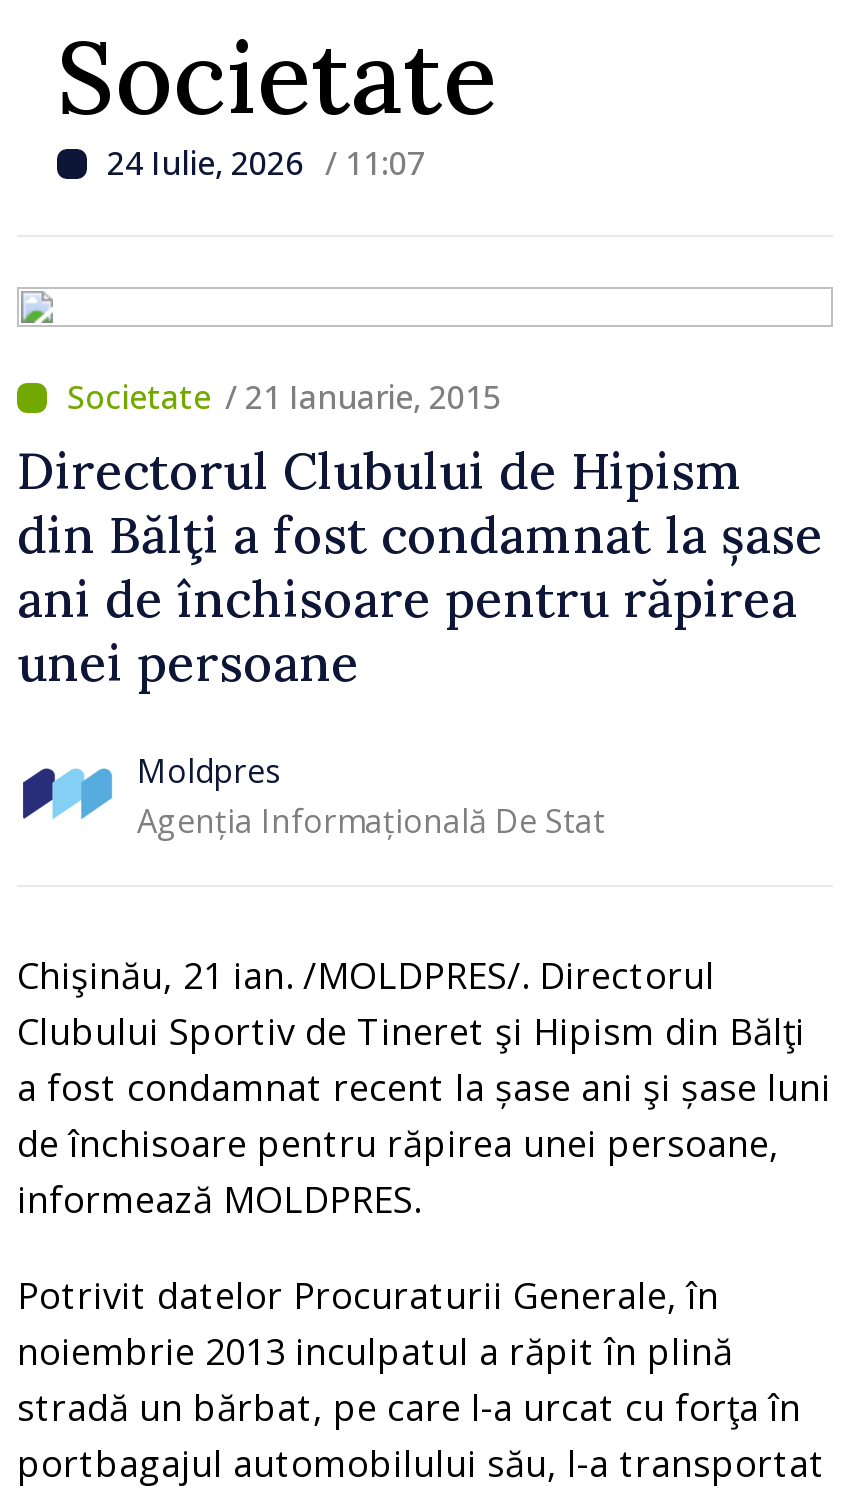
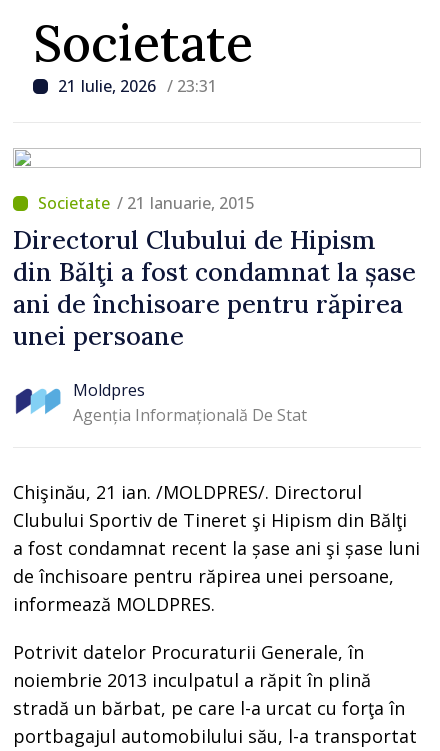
[107,141,425,185] 24 Iulie, 2026 / 11:07 -> [58,75,217,97] 21 Iulie, 2026 / 23:31

